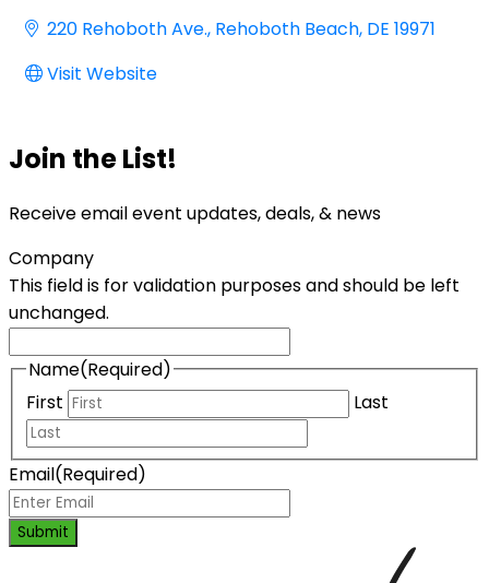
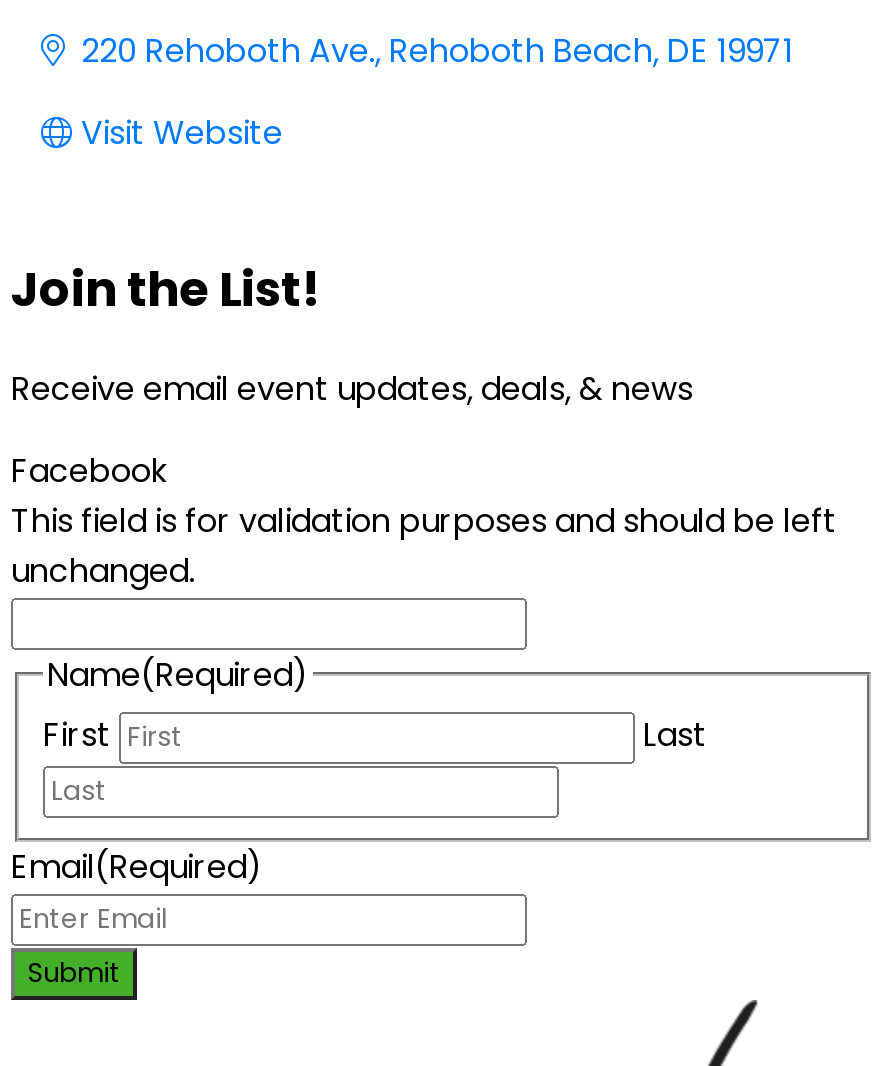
[9,245,94,270] Company -> [11,447,169,493] Facebook

